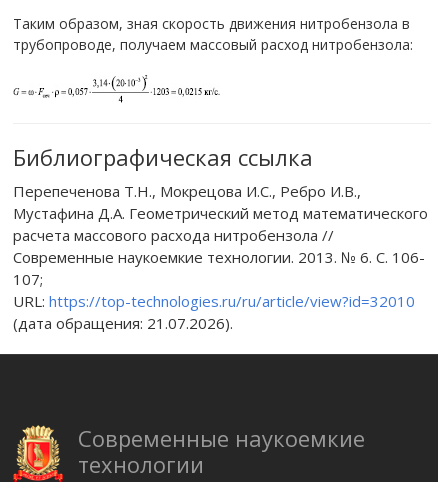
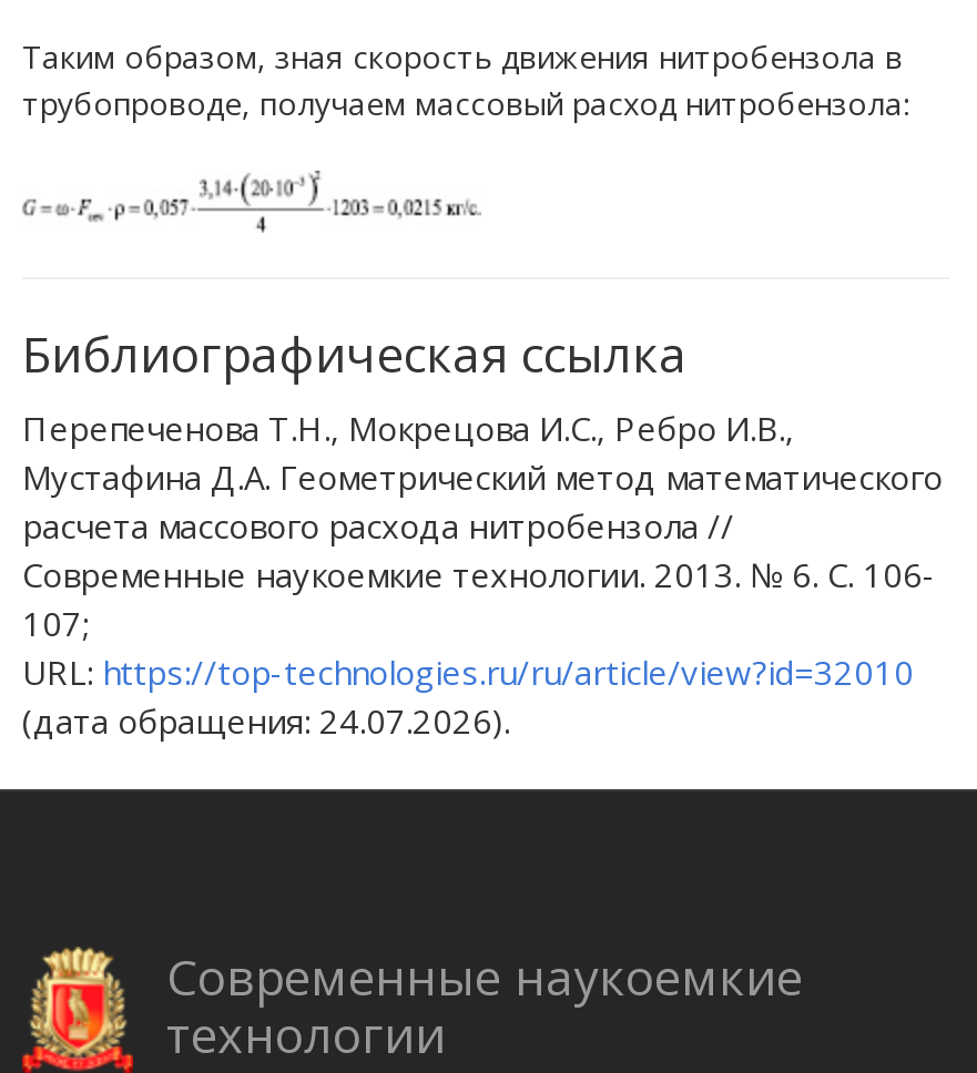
[13,313,233,333] (дата обращения: 21.07.2026). -> [22,699,510,743] (дата обращения: 24.07.2026).

